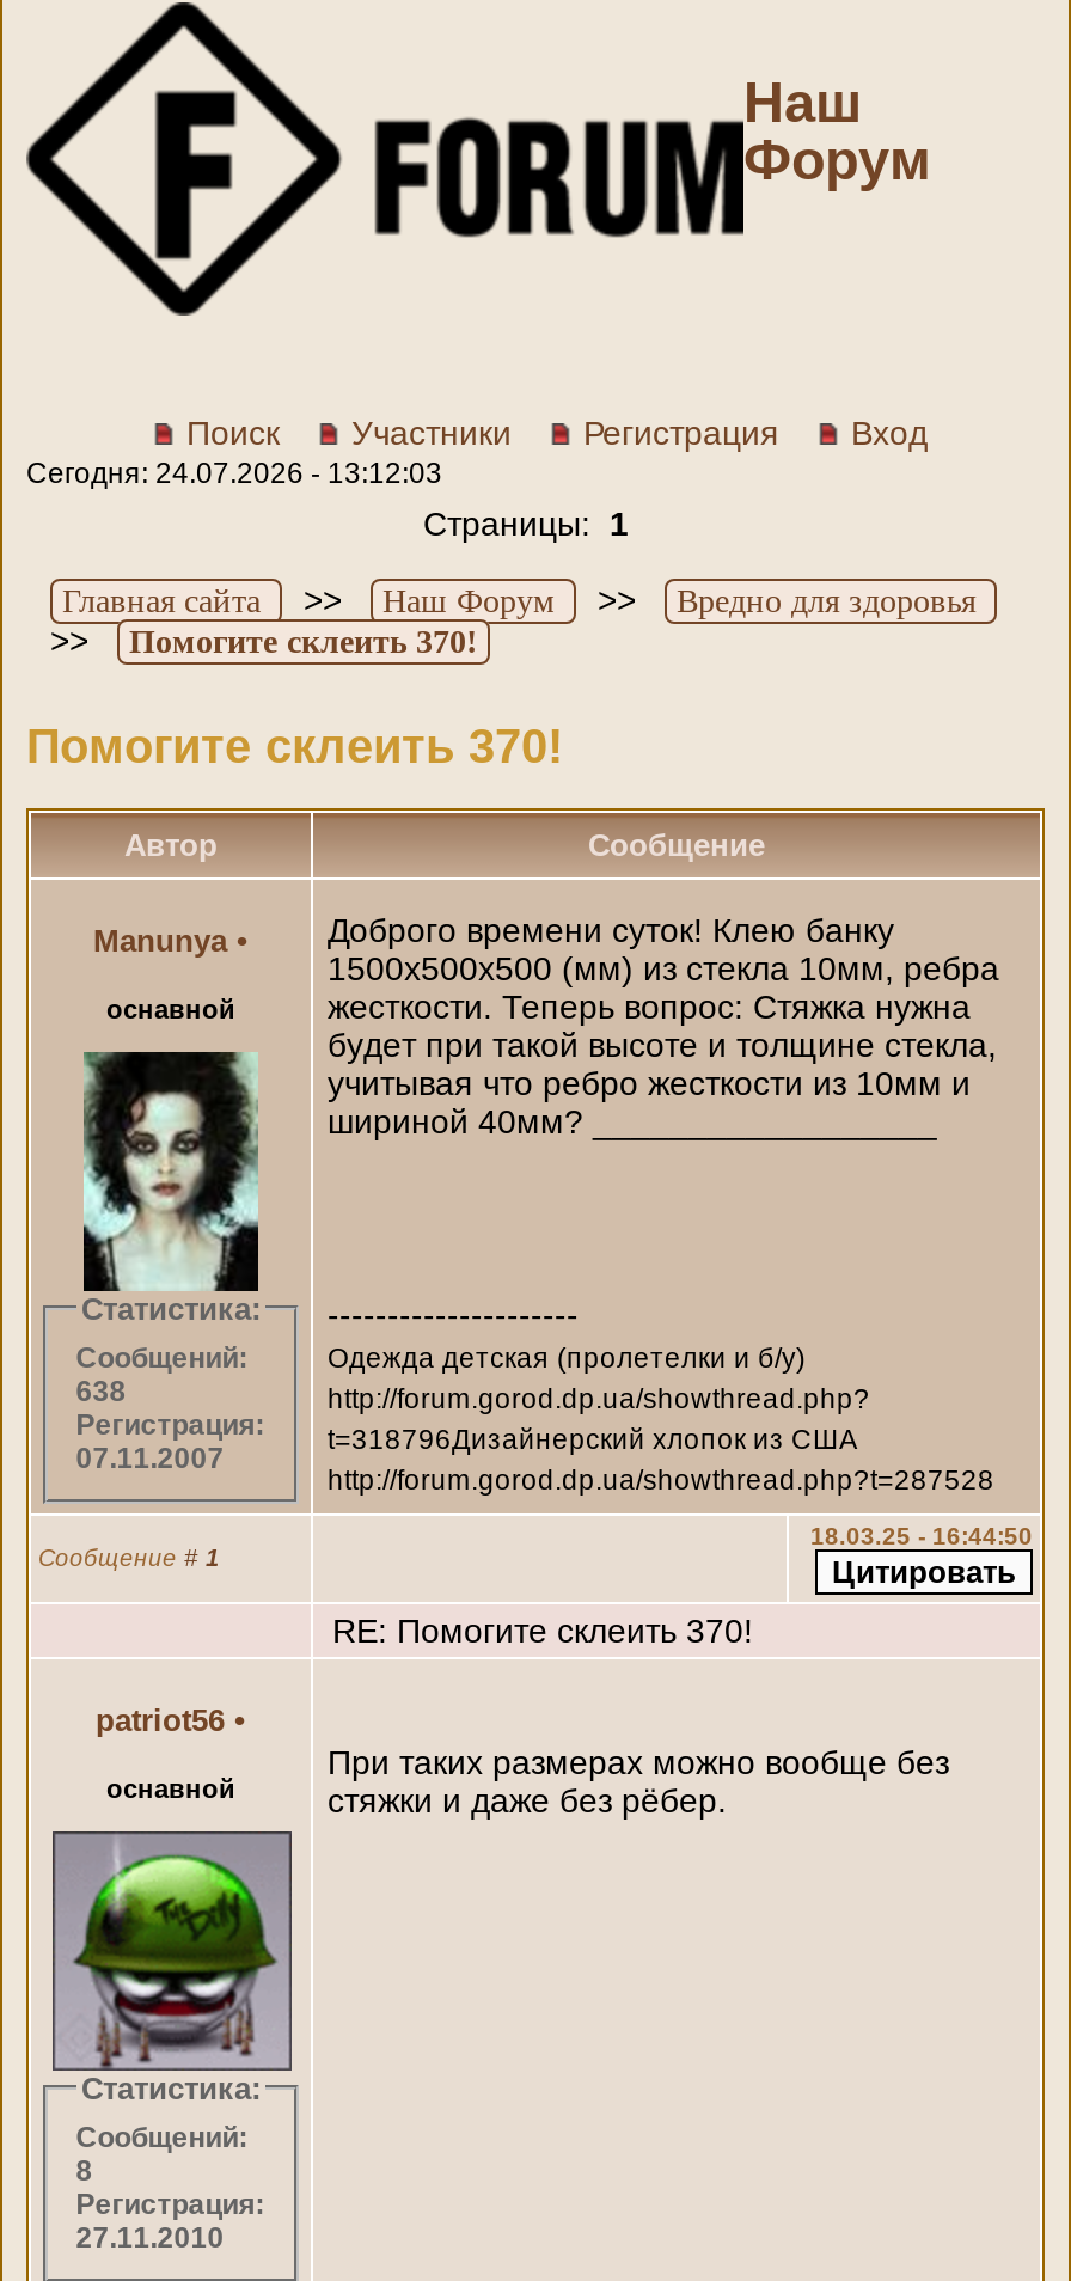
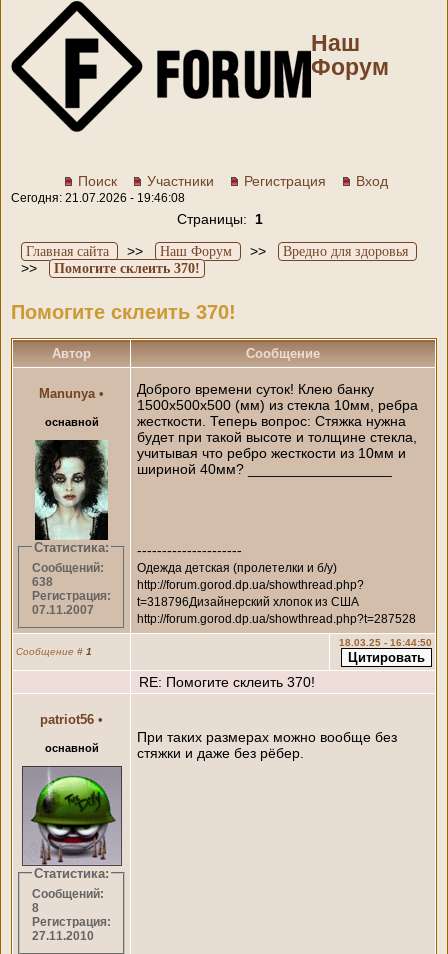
[26,457,442,490] Сегодня: 24.07.2026 - 13:12:03 -> [11,191,185,205] Сегодня: 21.07.2026 - 19:46:08

